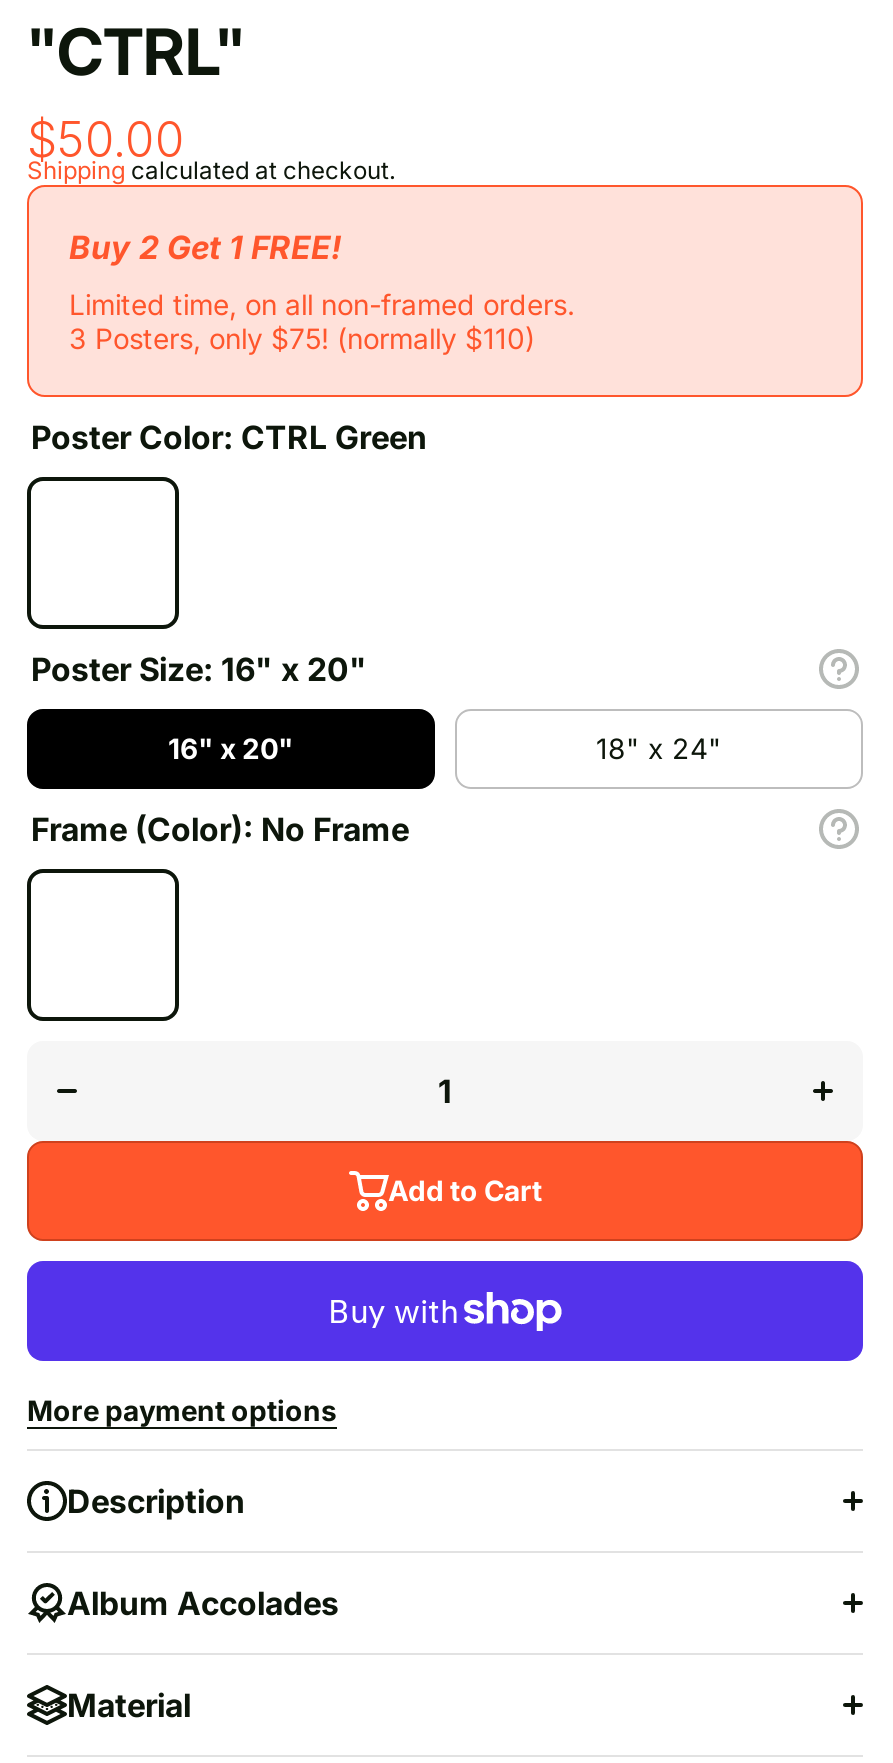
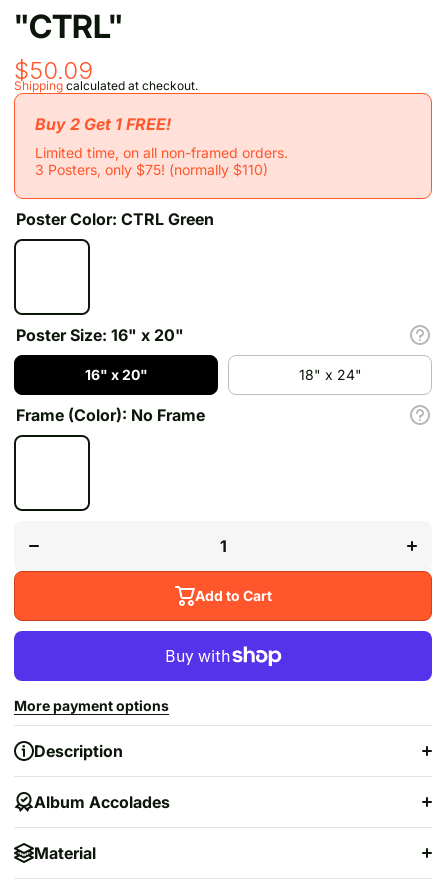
[27,112,185,170] $50.00 -> [14,56,93,85] $50.09

